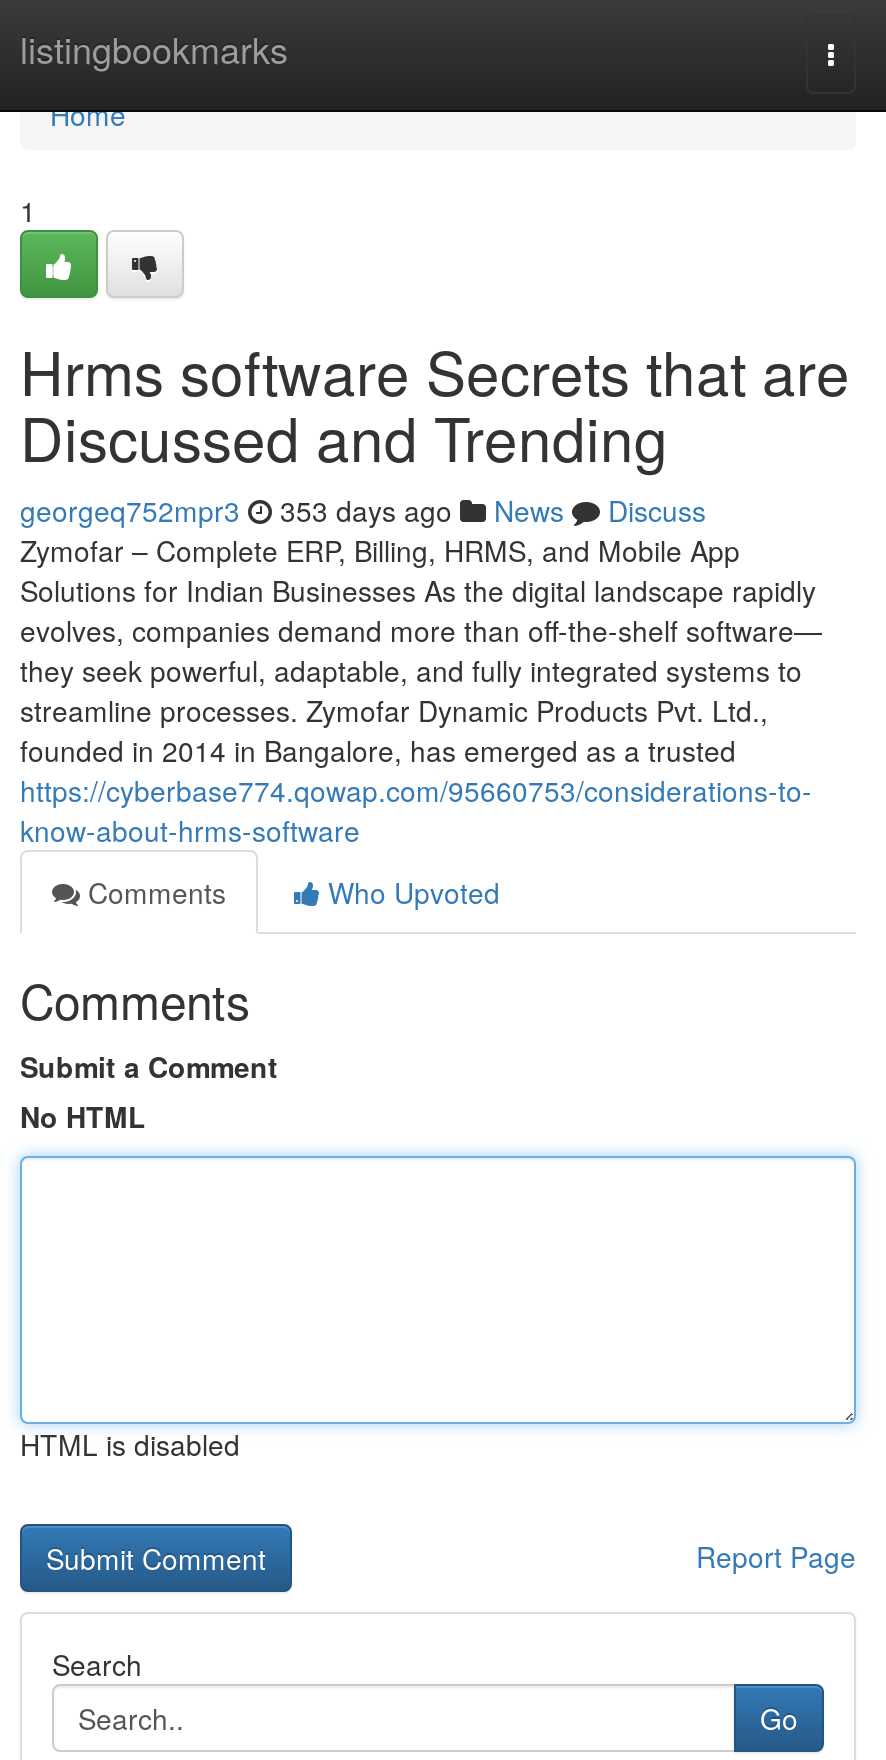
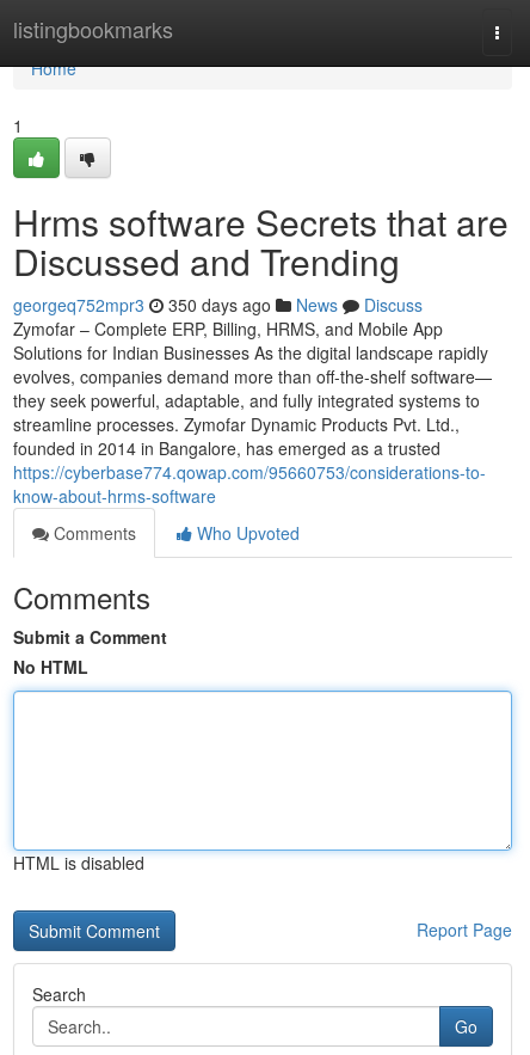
[20,490,706,530] georgeq752mpr3 353 days ago News Discuss -> [13,293,423,317] georgeq752mpr3 350 days ago News Discuss

